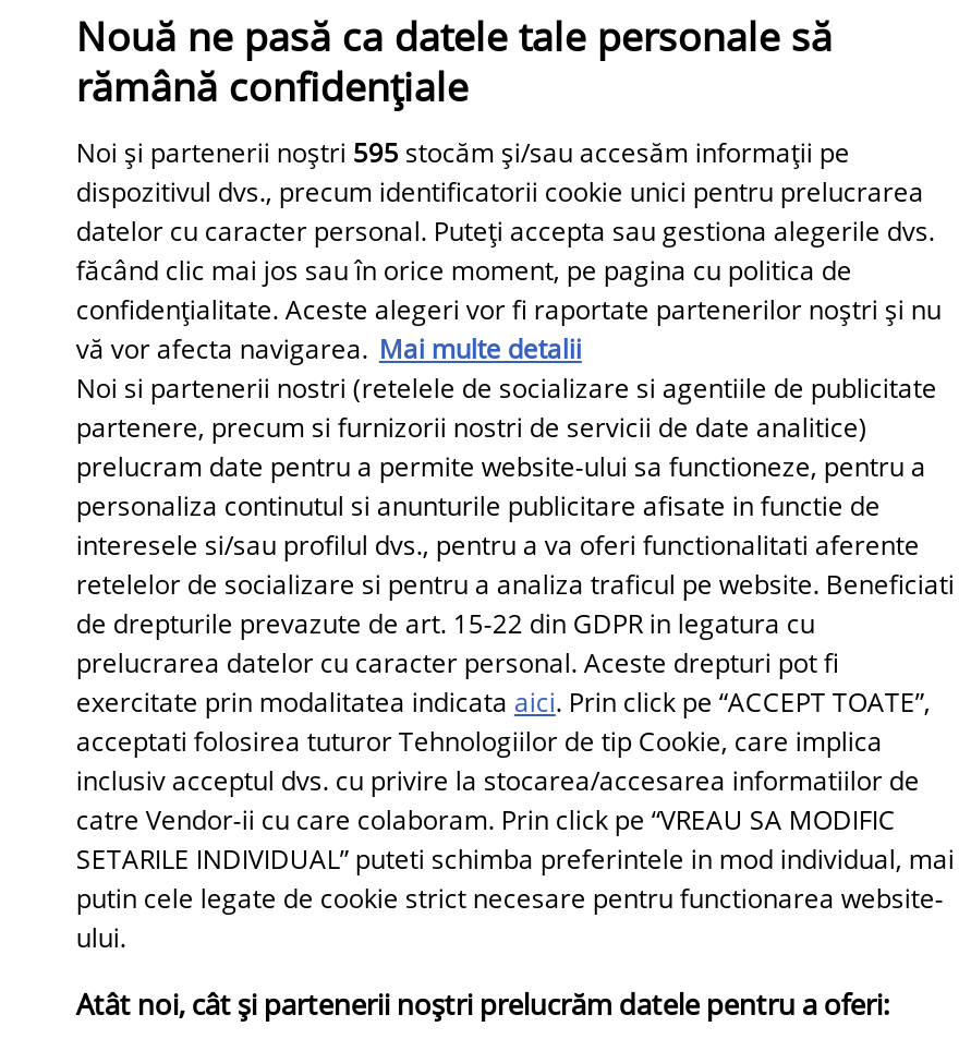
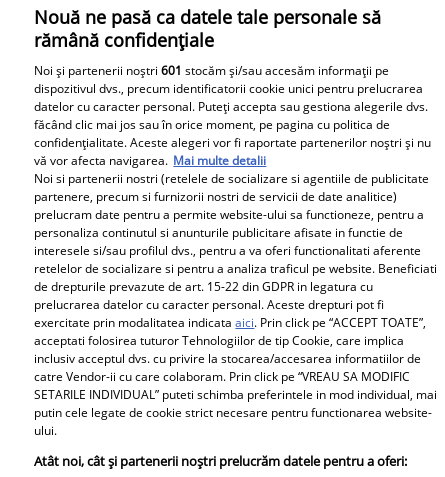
[76,135,850,172] Noi și partenerii noștri 595 stocăm și/sau accesăm informații pe -> [34,62,389,79] Noi și partenerii noștri 601 stocăm și/sau accesăm informații pe

